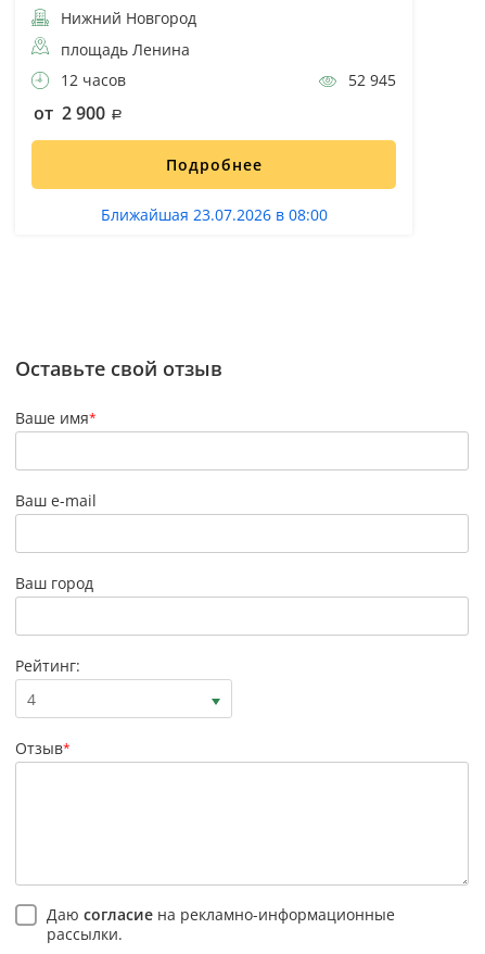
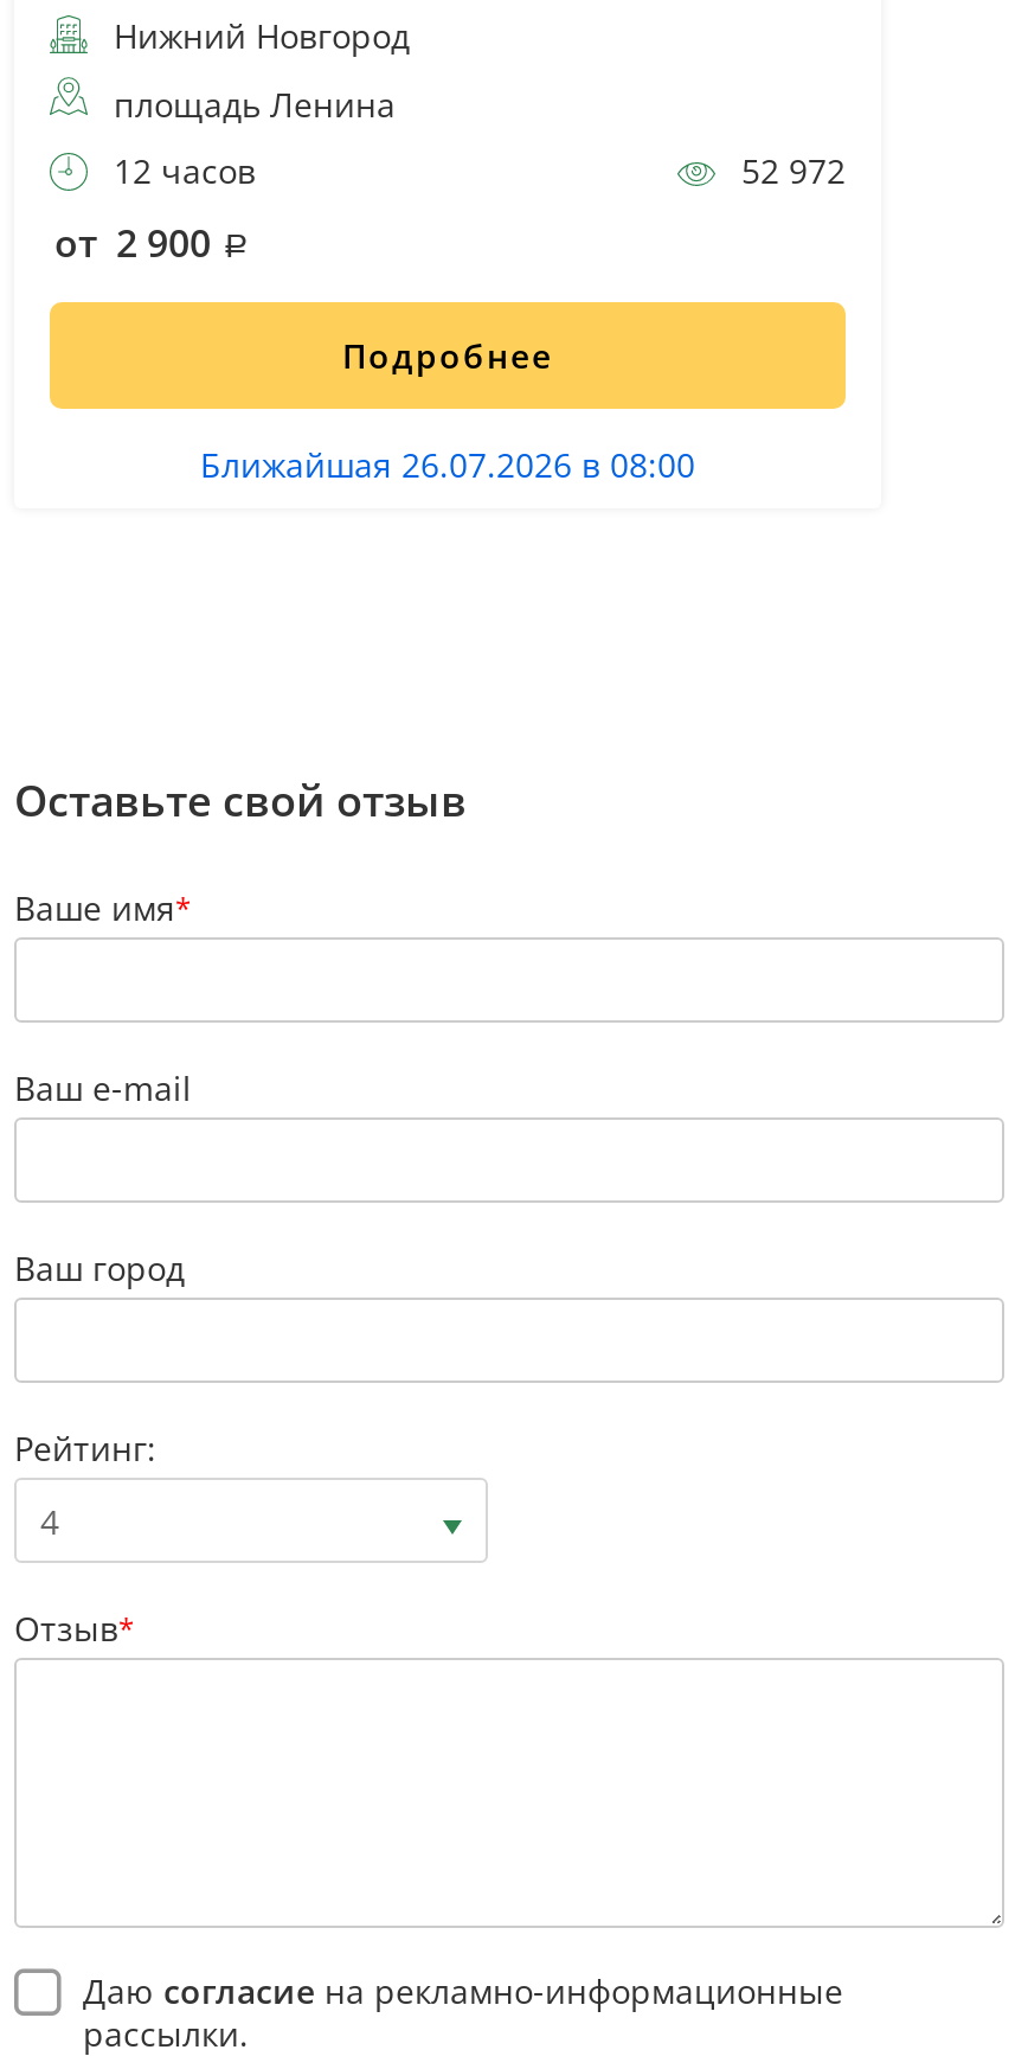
[344,70,396,91] 52 945 -> [732,149,846,194] 52 972
[100,205,327,225] Ближайшая 23.07.2026 в 08:00 -> [200,443,695,488] Ближайшая 26.07.2026 в 08:00

